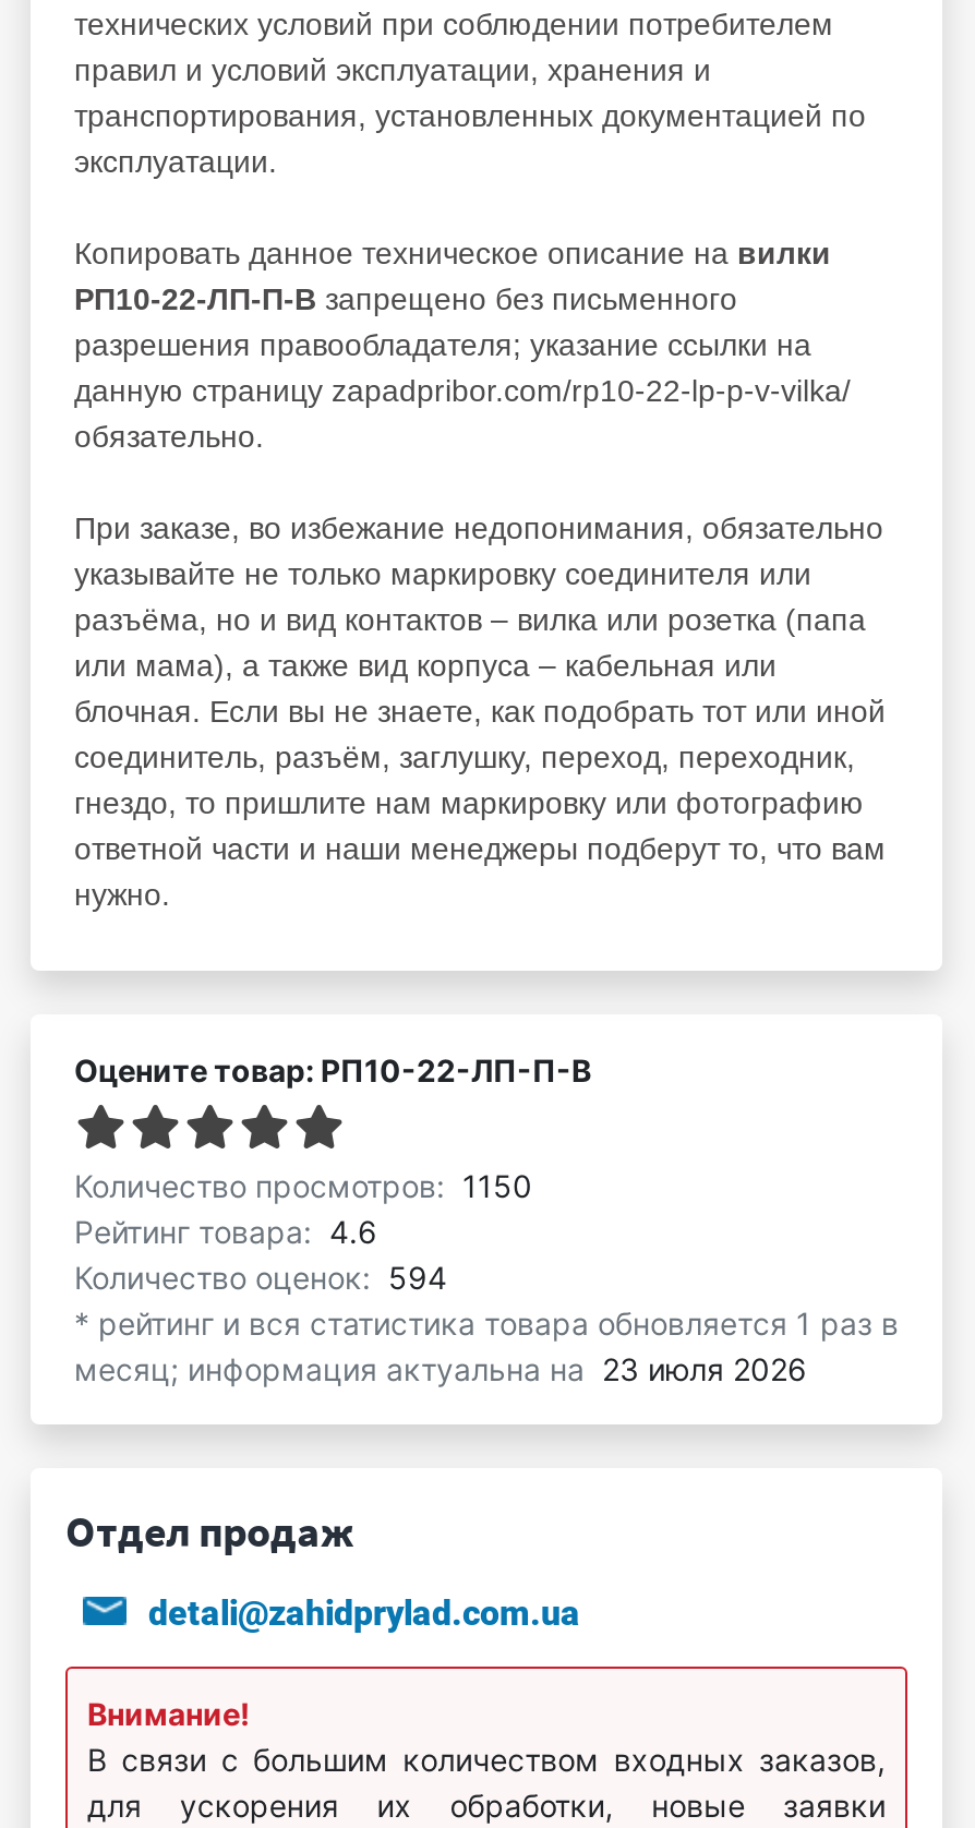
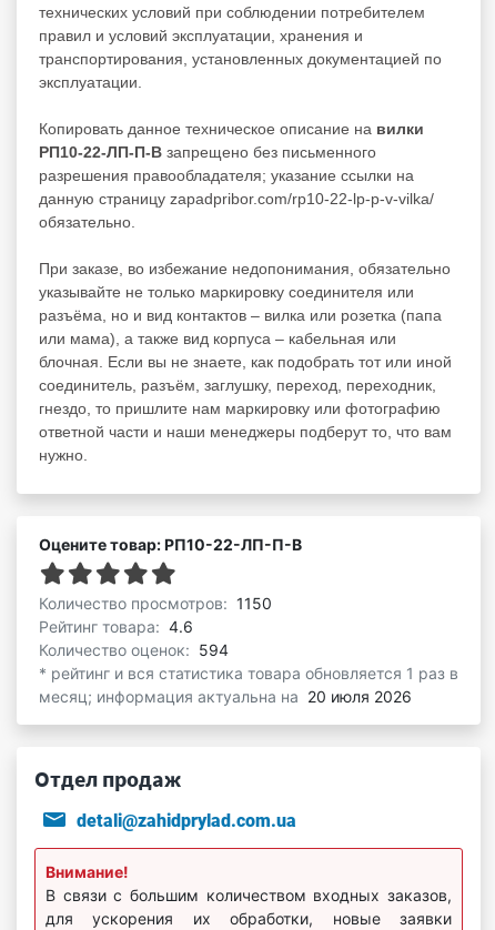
[74,1350,807,1387] месяц; информация актуальна на 23 июля 2026 -> [39,687,412,705] месяц; информация актуальна на 20 июля 2026

